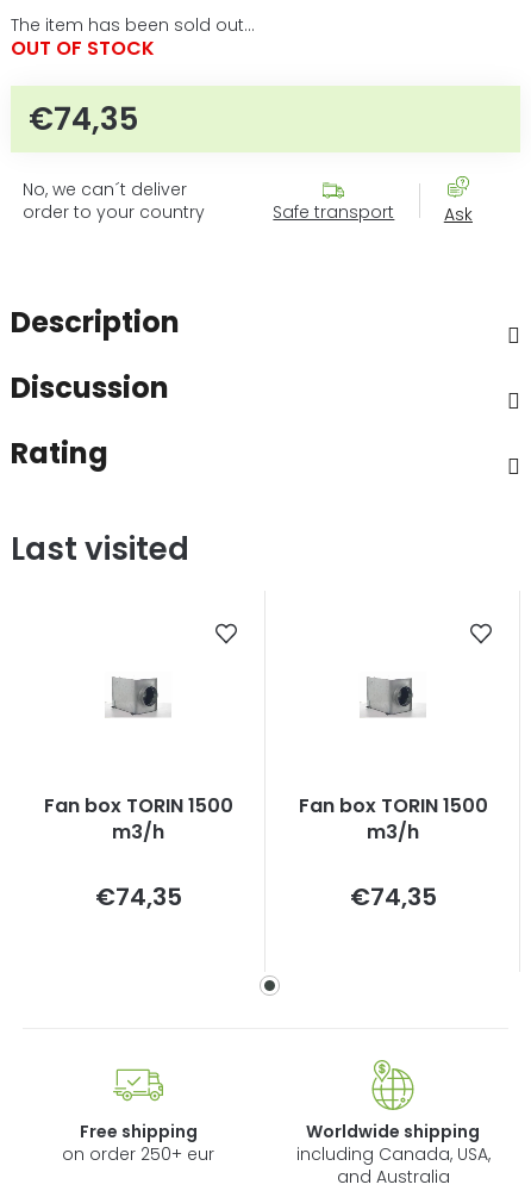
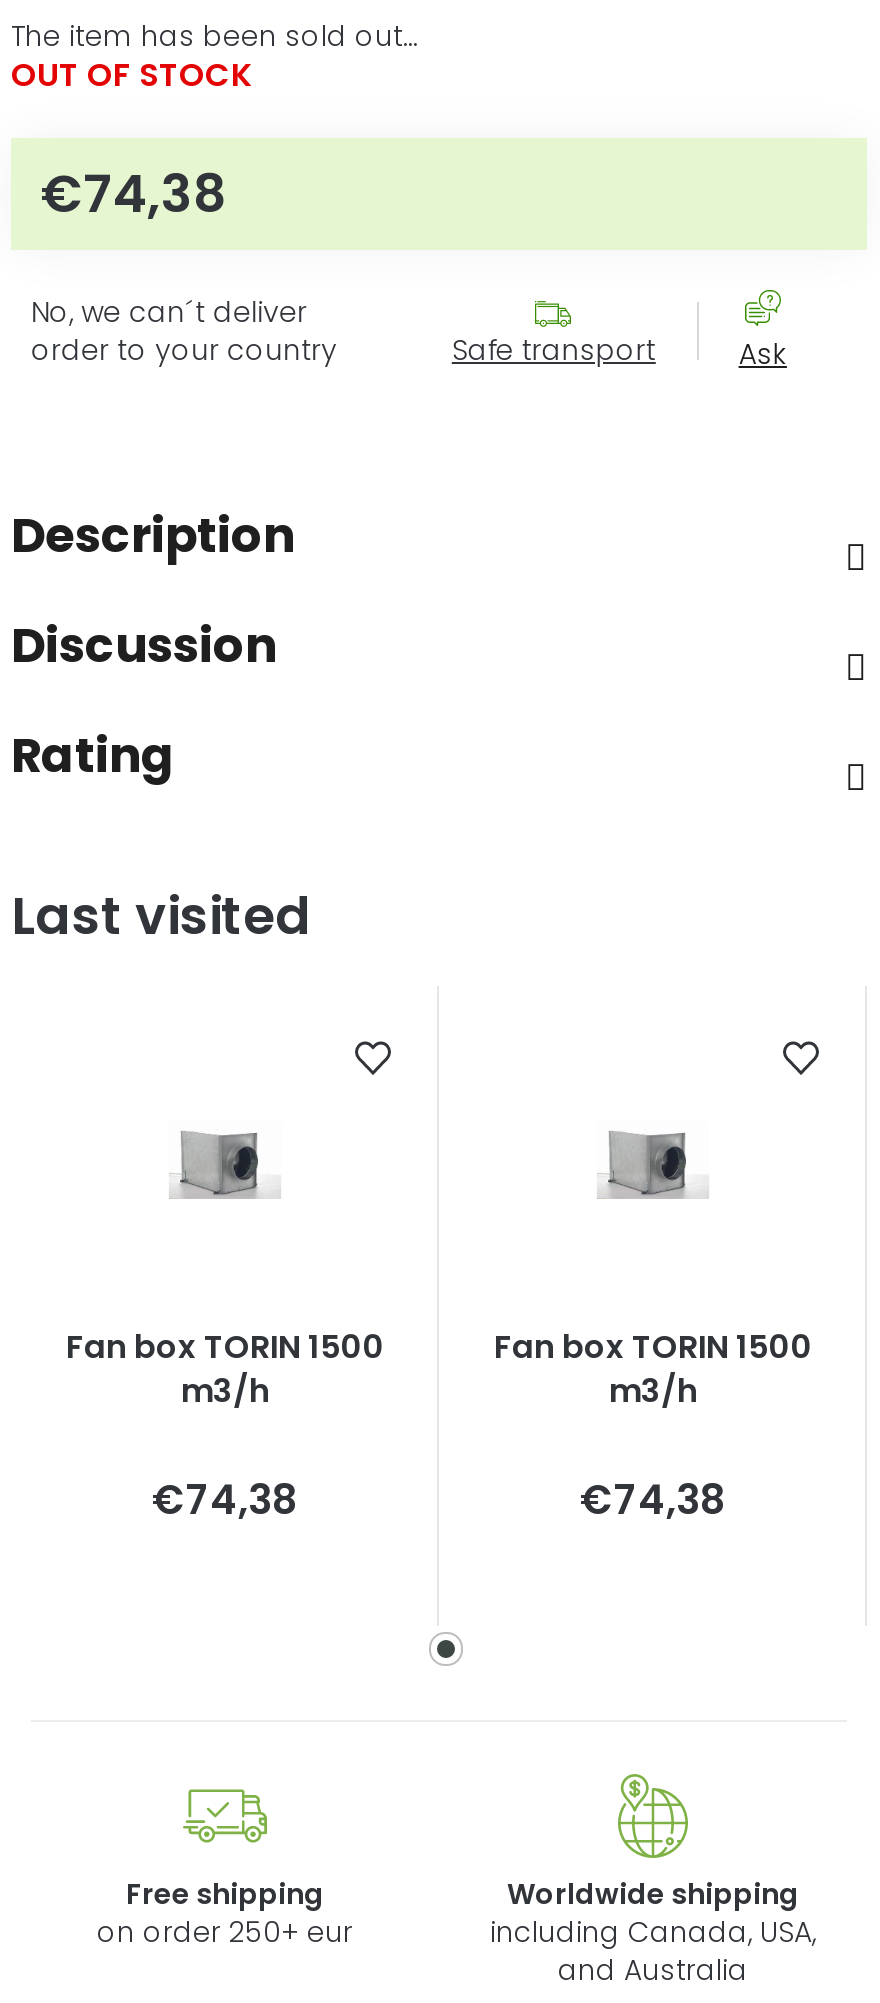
[29,97,138,140] €74,35 -> [41,157,227,229] €74,38
[95,880,182,914] €74,35 -> [152,1472,298,1528] €74,38
[349,880,436,914] €74,35 -> [580,1472,726,1528] €74,38

